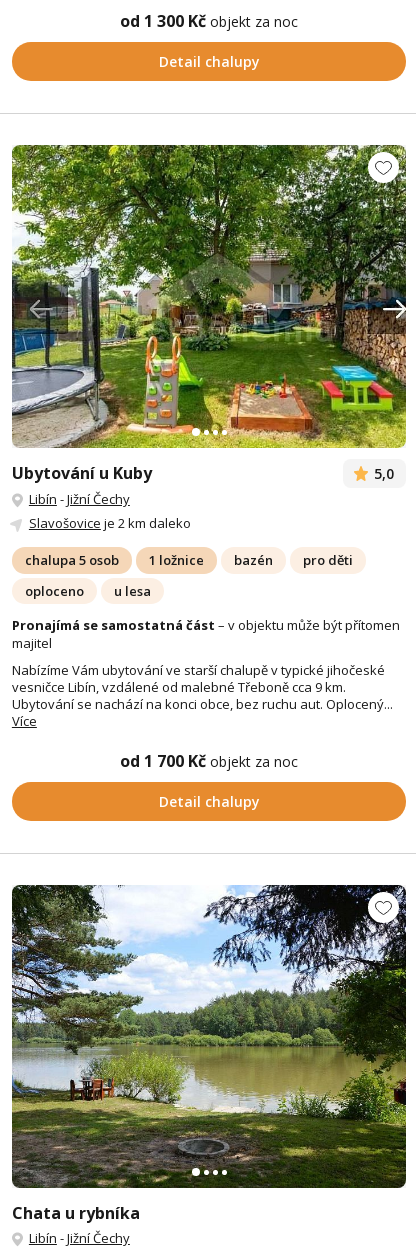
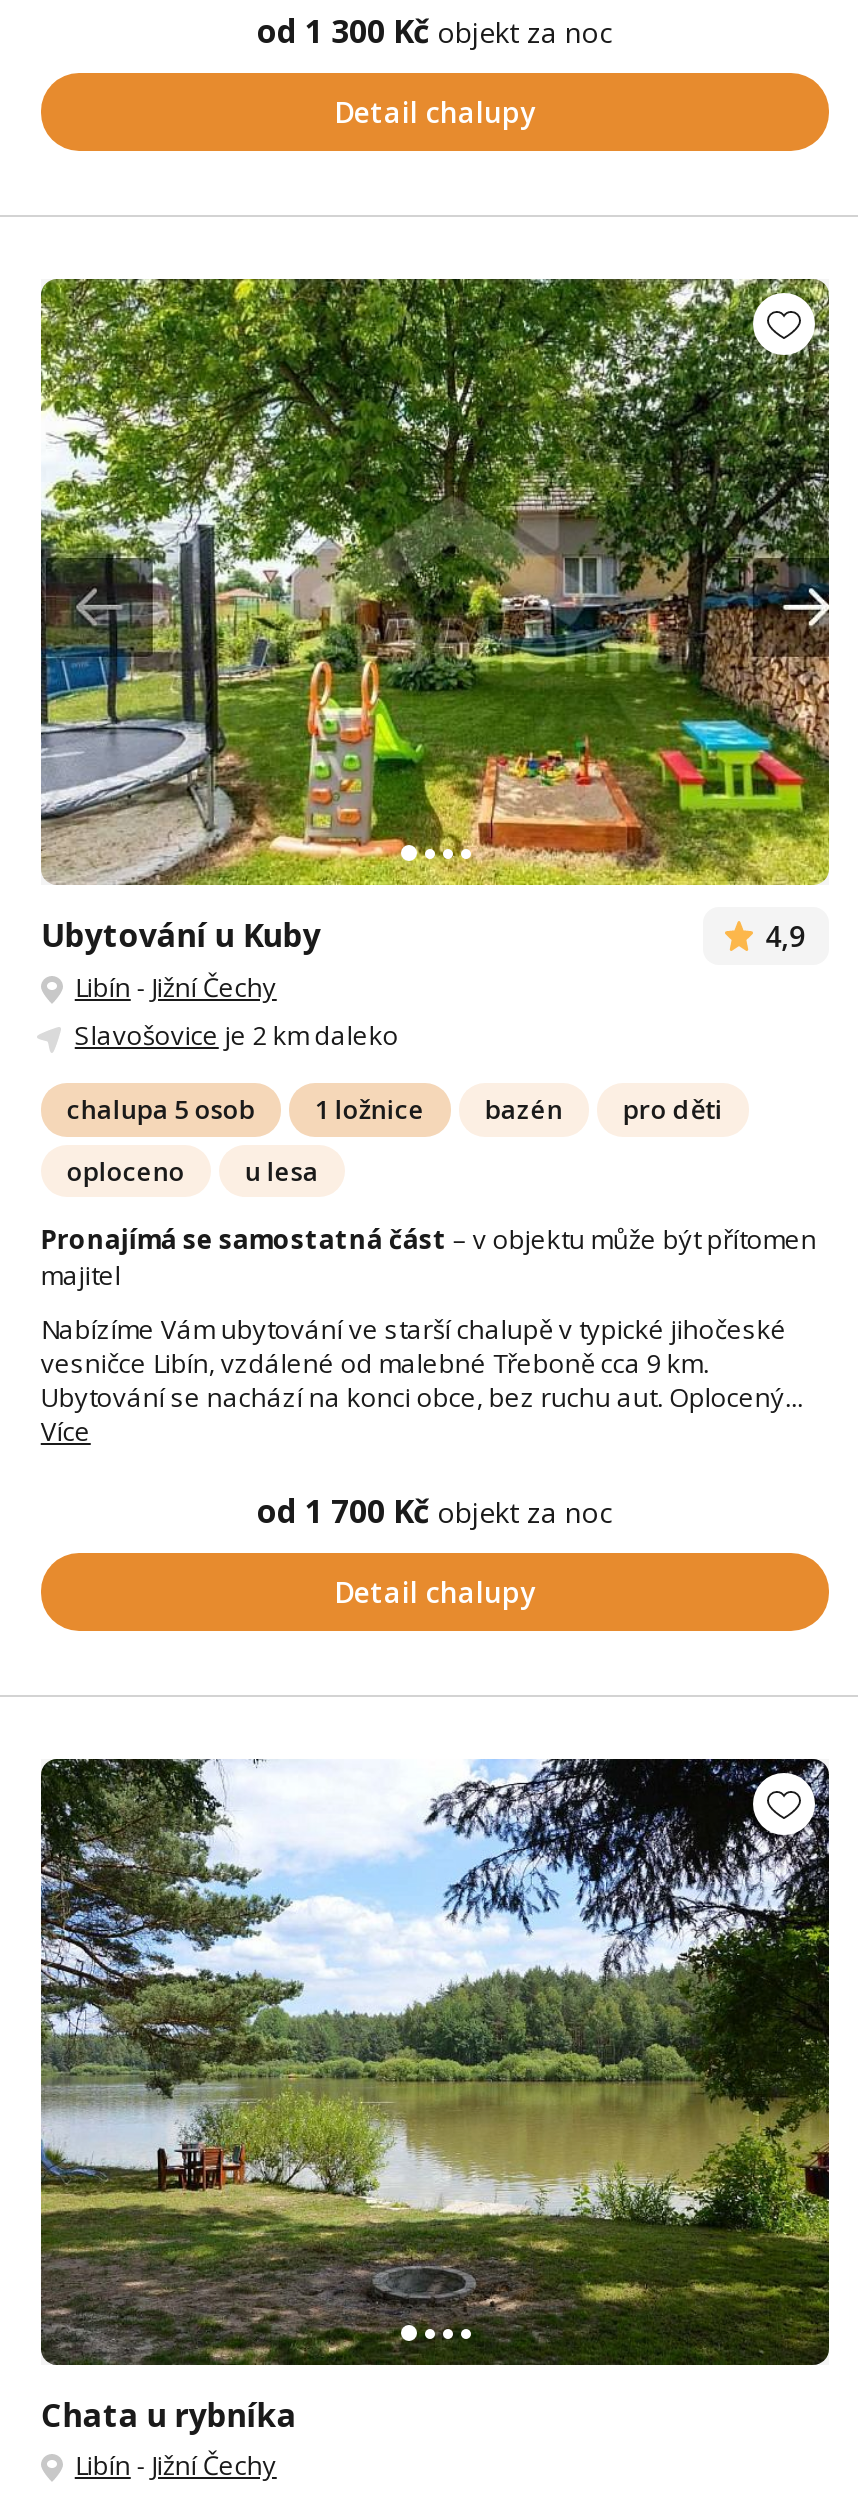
[374,464,394,483] 5,0 -> [765,918,805,956] 4,9

